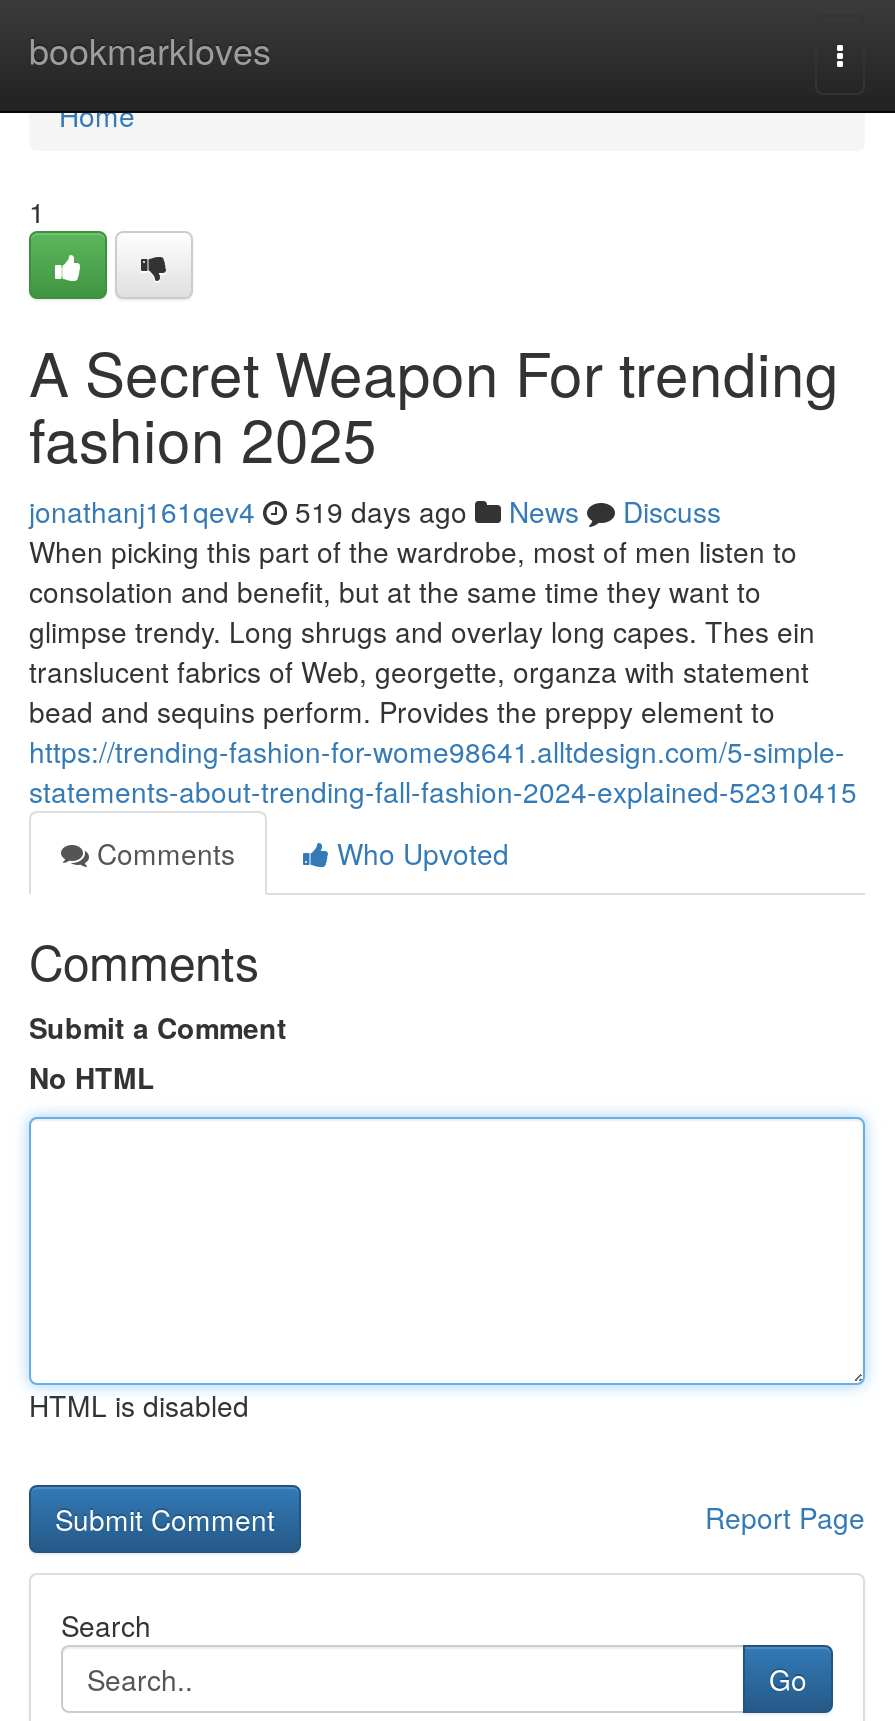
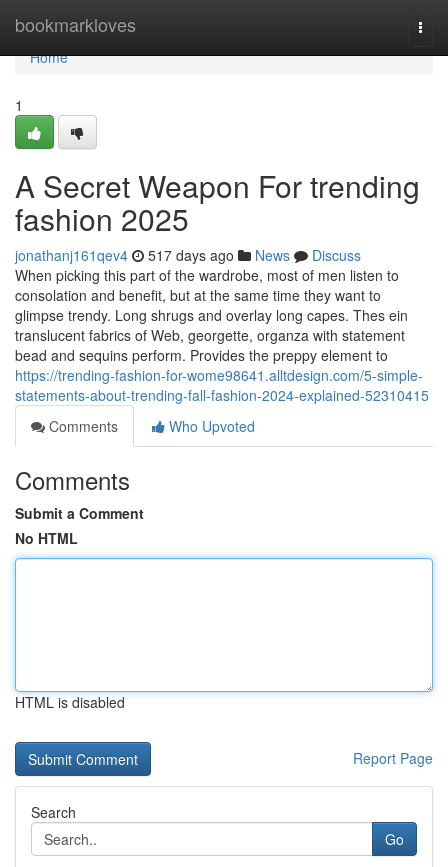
[29,491,721,531] jonathanj161qev4 519 days ago News Discuss -> [15,245,361,265] jonathanj161qev4 517 days ago News Discuss

